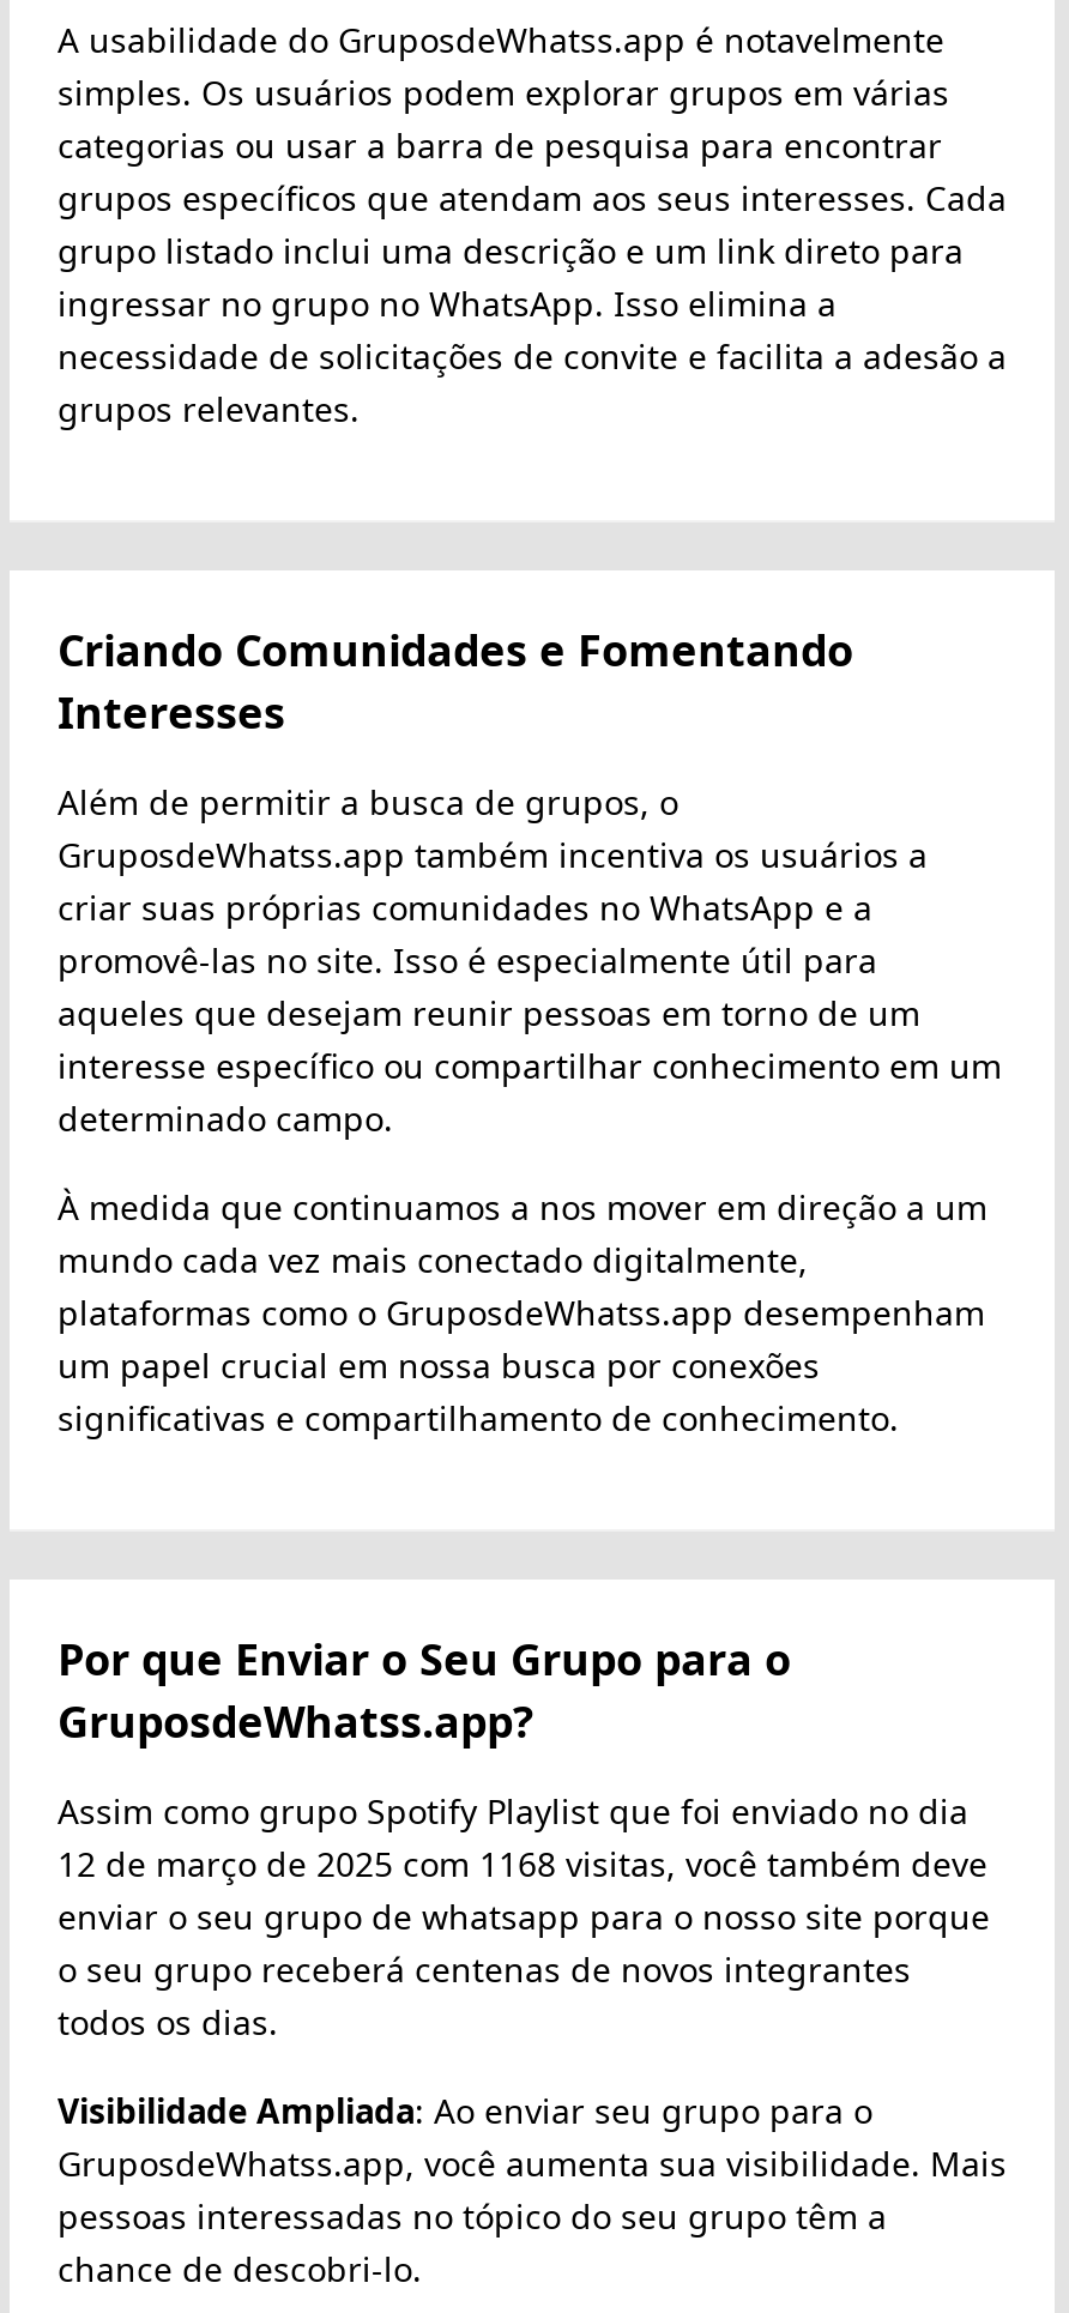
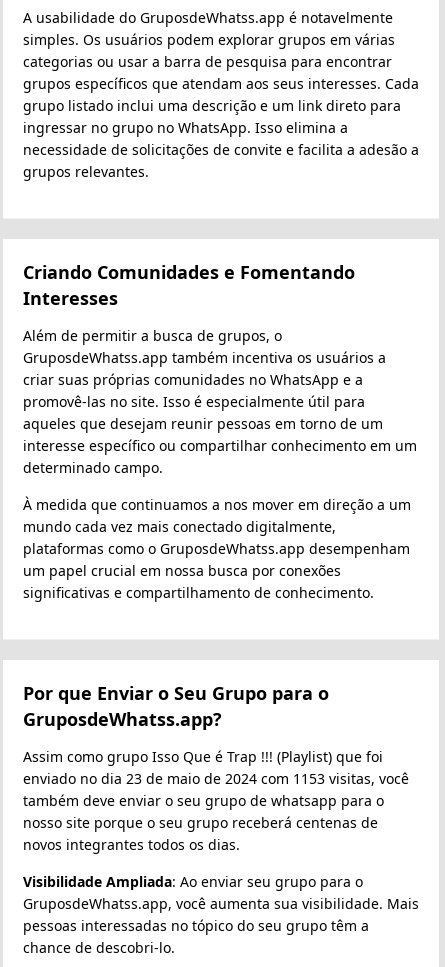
[58,1789,990,2046] Assim como grupo Spotify Playlist que foi enviado no dia | 12 de março de 2025 com 1168 visitas, você também deve | enviar o seu grupo de whatsapp para o nosso site porque | o seu grupo receberá centenas de novos integrantes | todos os dias. -> [23,747,409,854] Assim como grupo Isso Que é Trap !!! (Playlist) que foi | enviado no dia 23 de maio de 2024 com 1153 visitas, você | também deve enviar o seu grupo de whatsapp para o | nosso site porque o seu grupo receberá centenas de | novos integrantes todos os dias.

